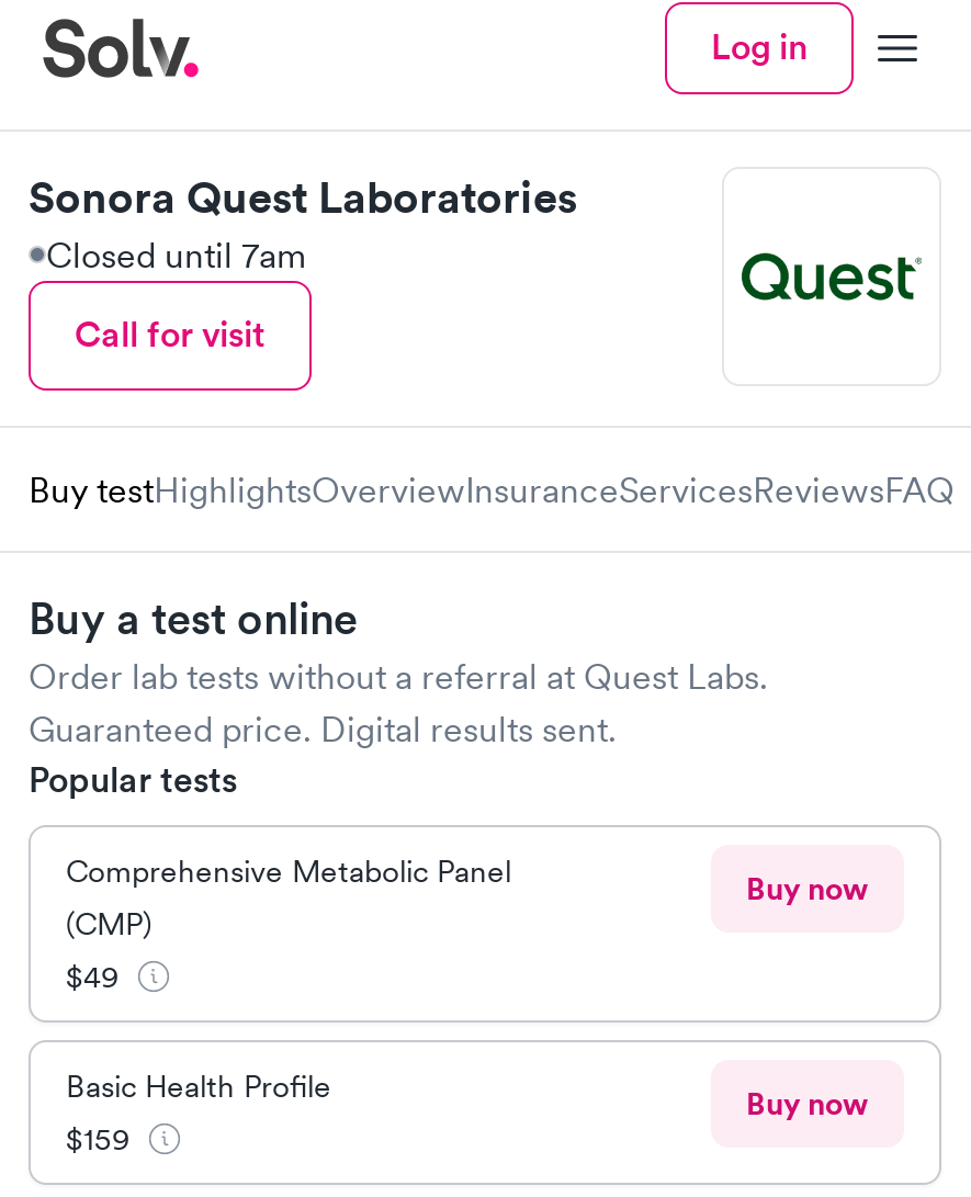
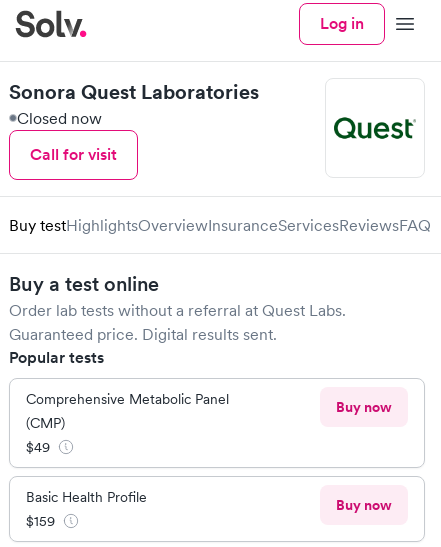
[46,233,307,276] Closed until 7am -> [17,108,102,128] Closed now

